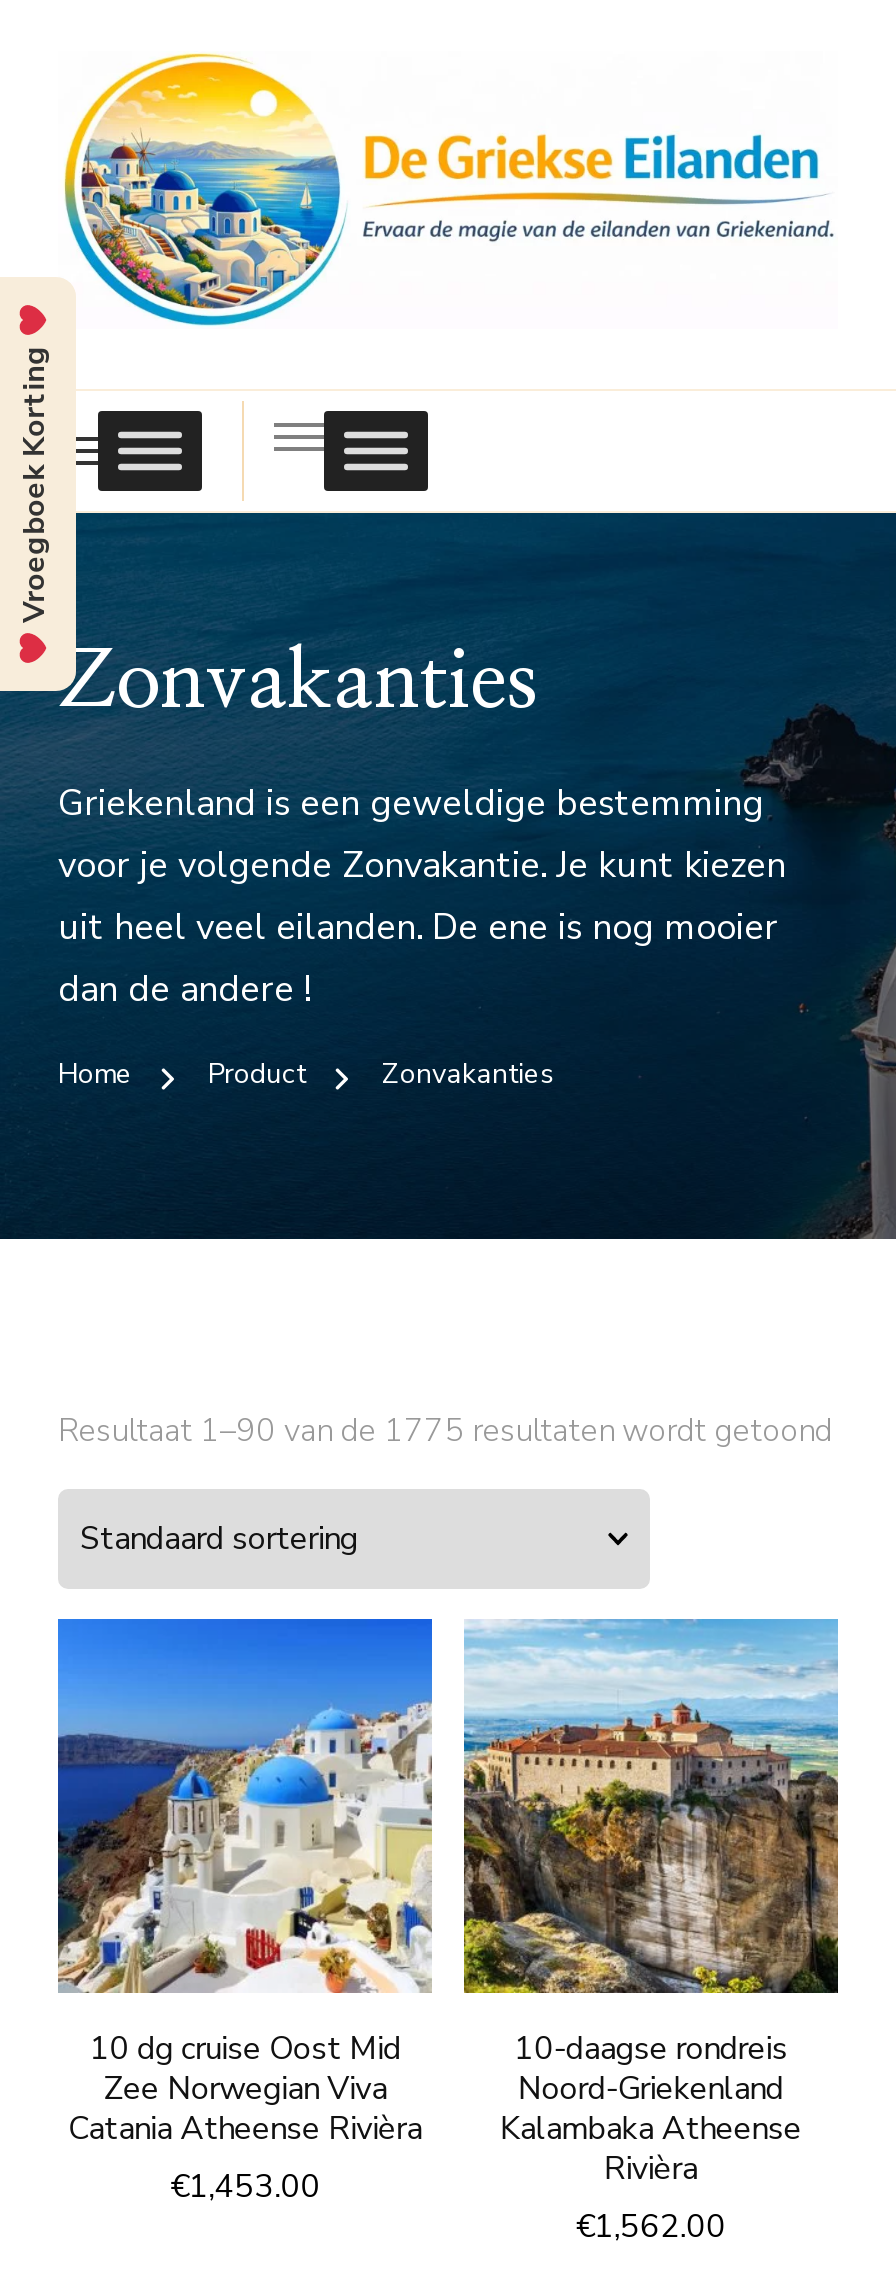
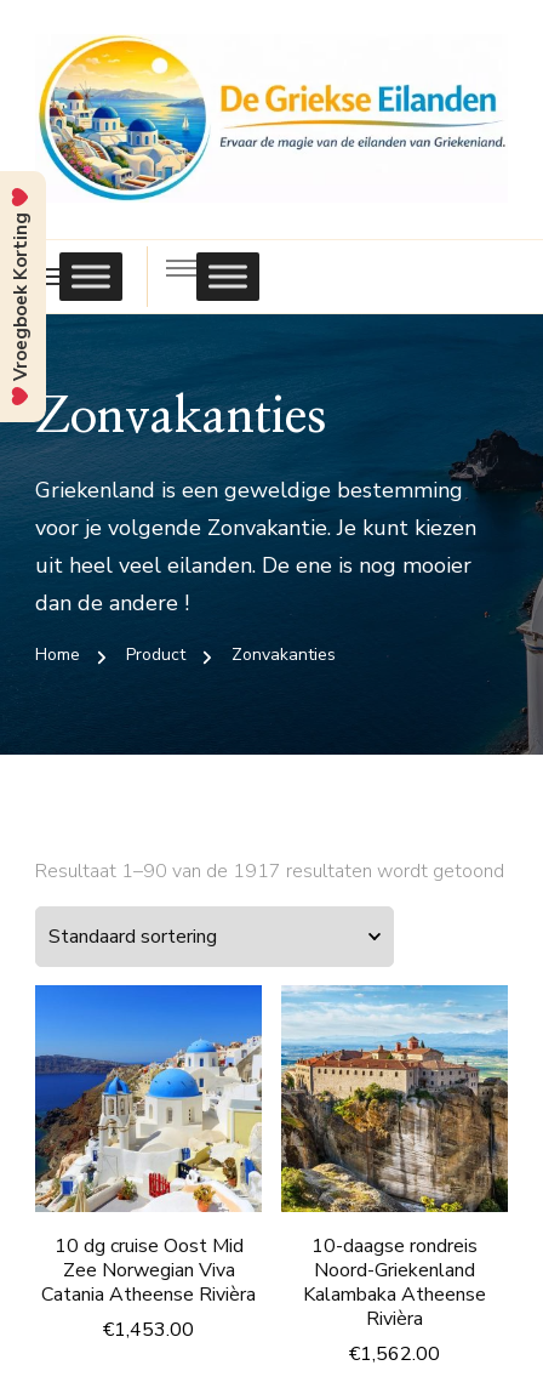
[58,1409,832,1453] Resultaat 1–90 van de 1775 resultaten wordt getoond -> [35,858,504,885] Resultaat 1–90 van de 1917 resultaten wordt getoond

